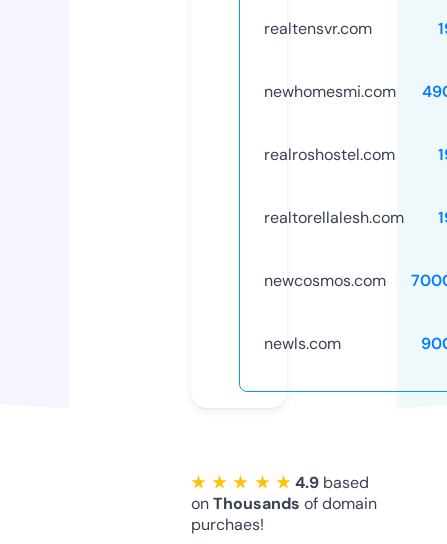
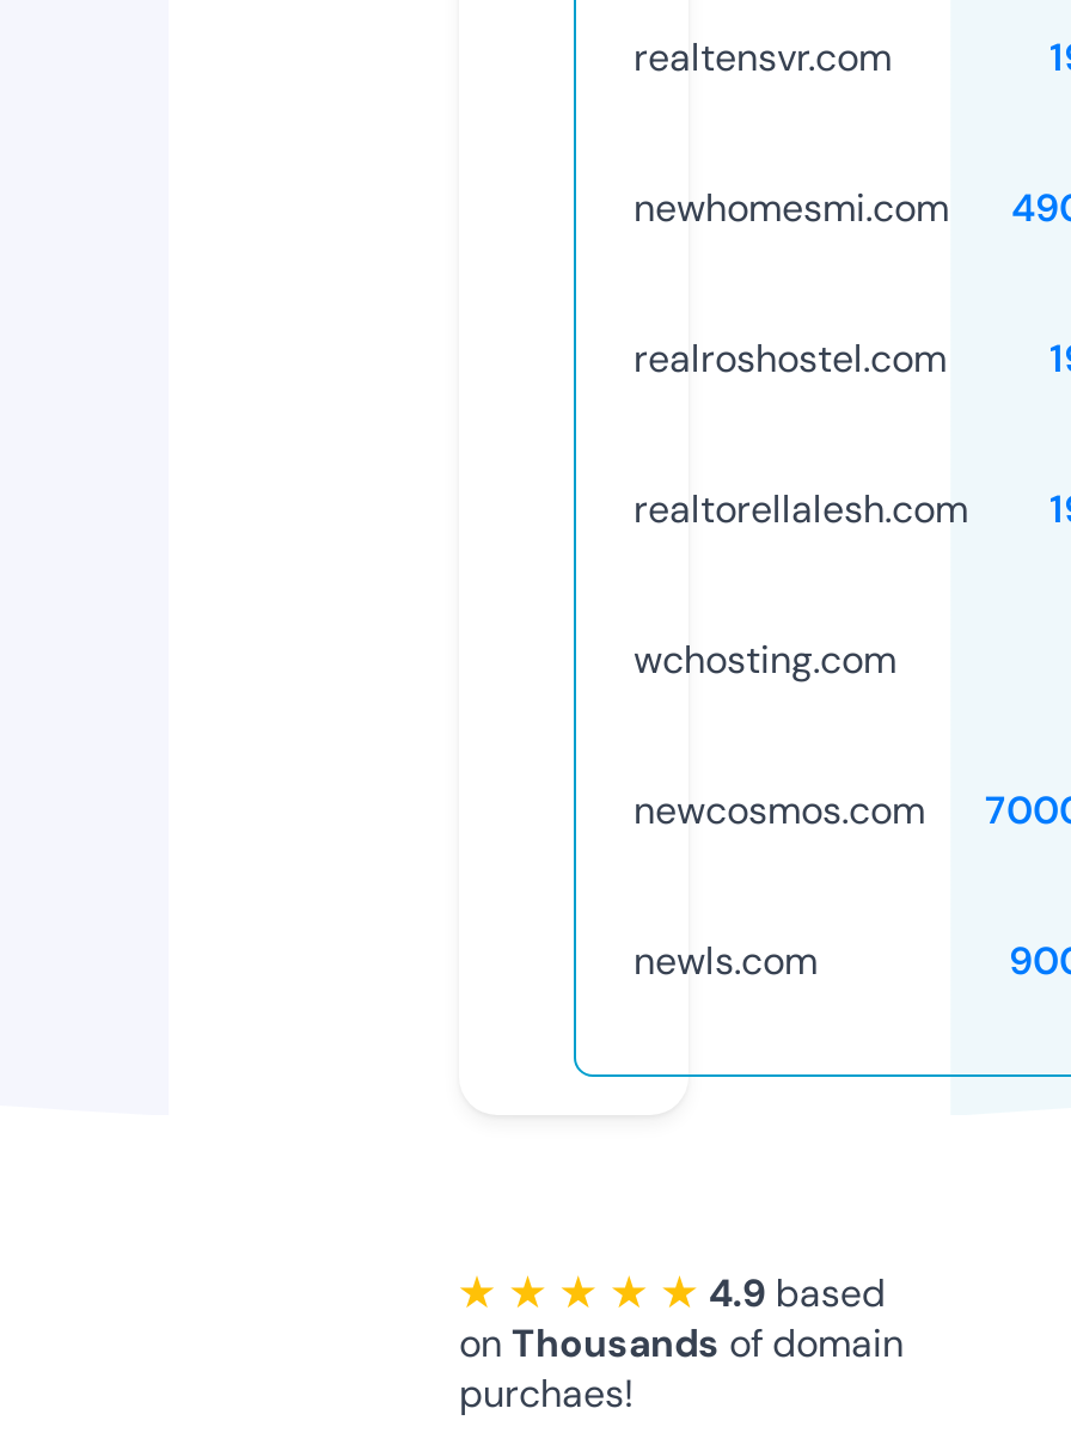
none -> [634,634,896,684] wchosting.com

